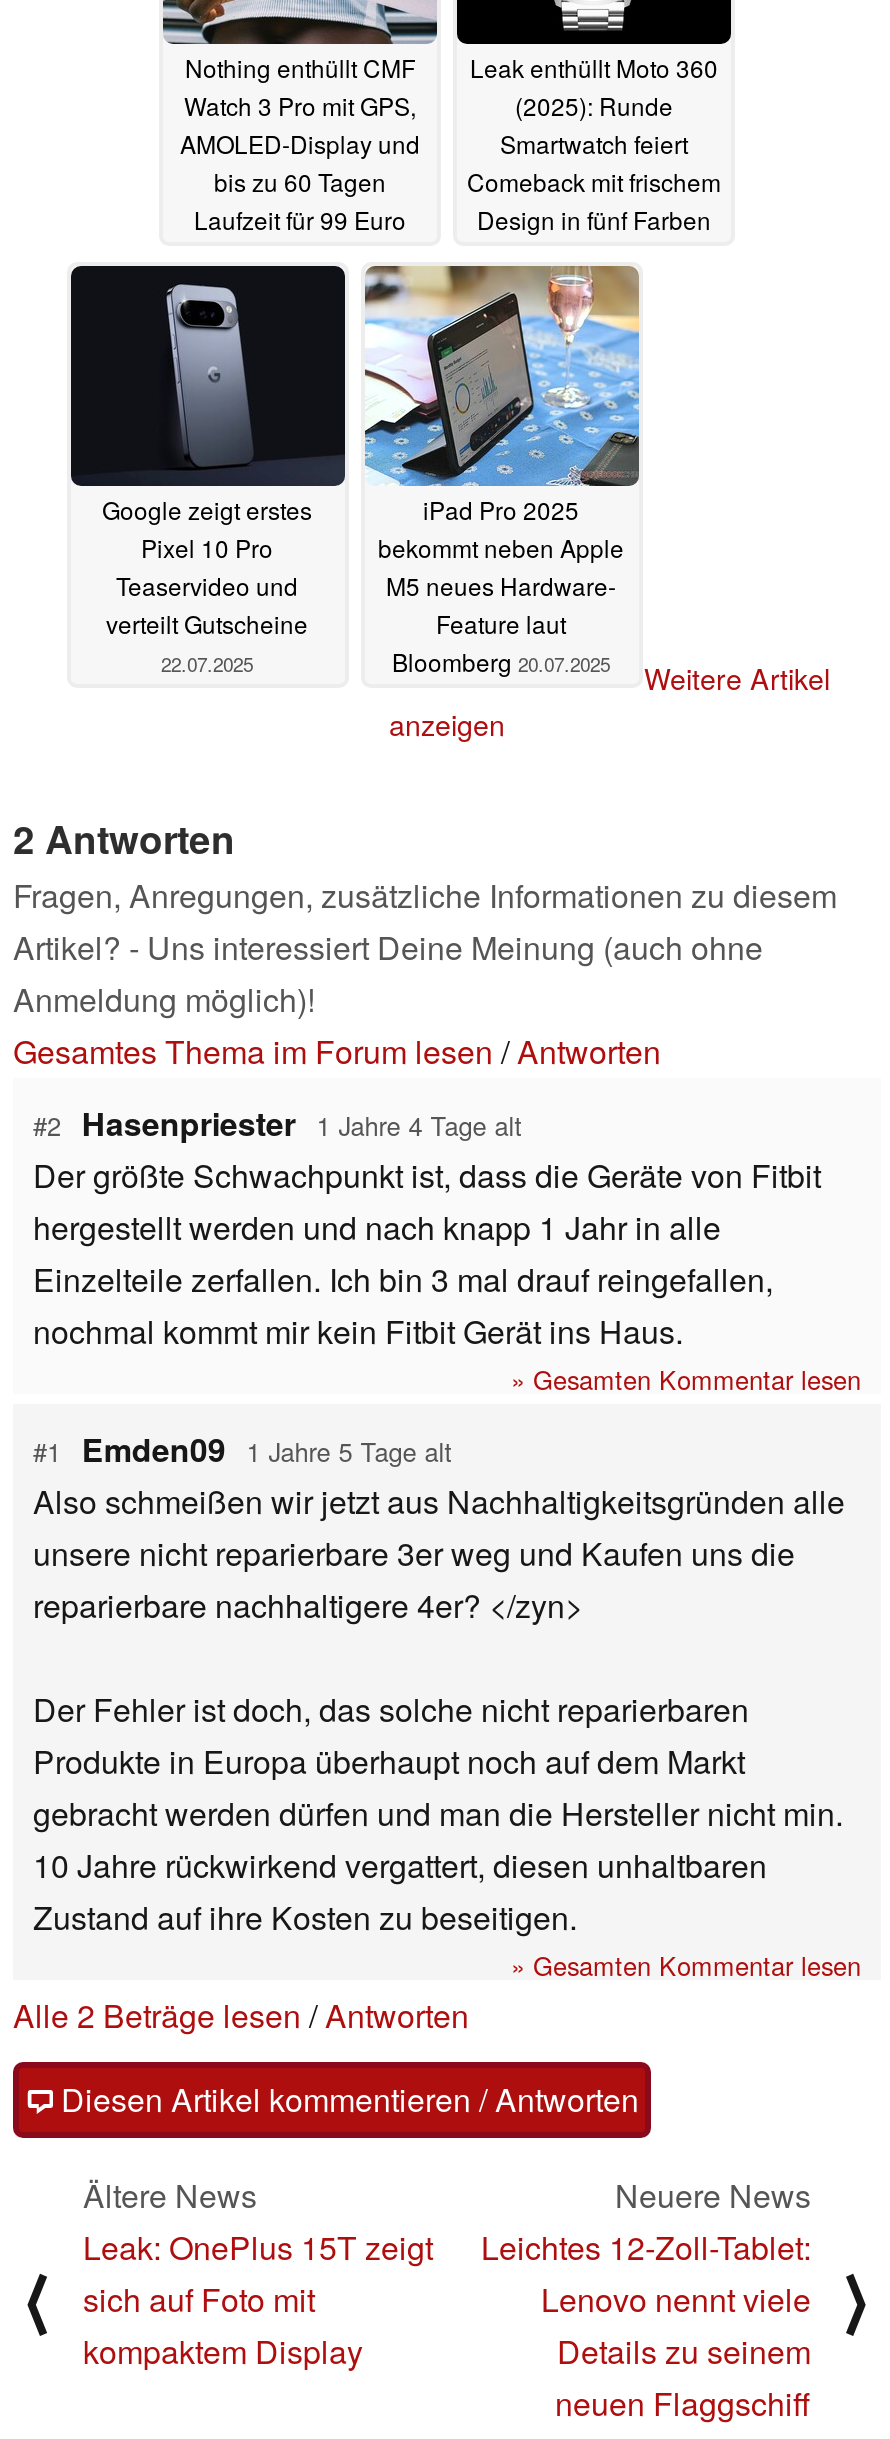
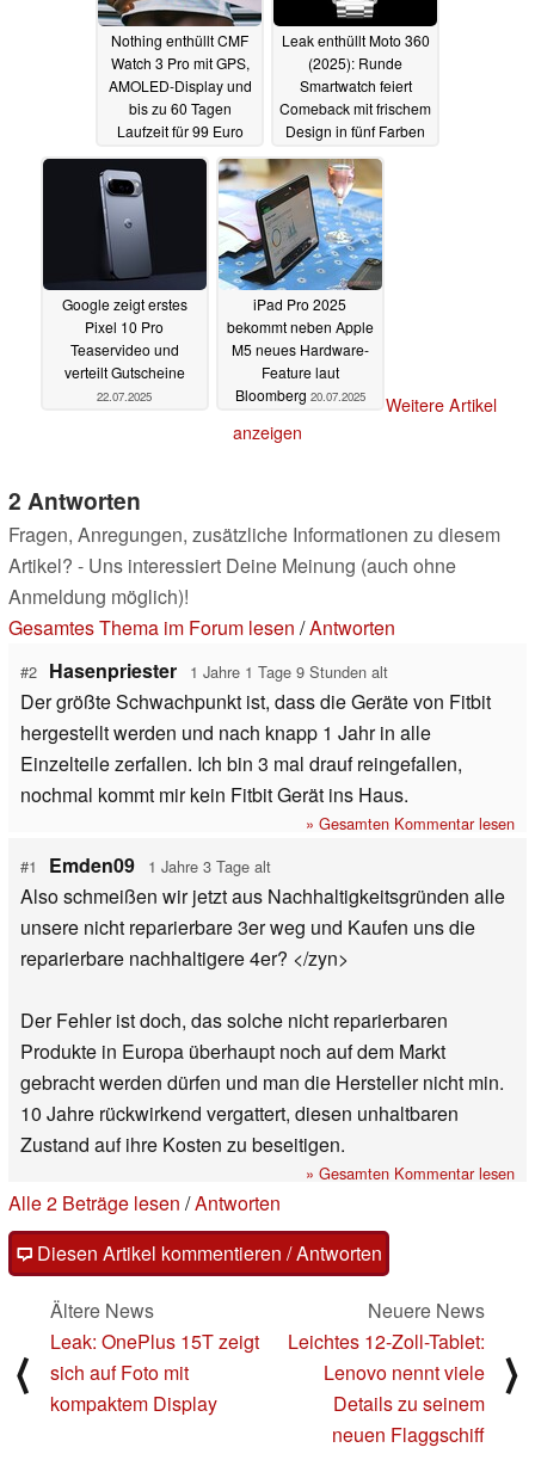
[33,1100,523,1146] #2 Hasenpriester 1 Jahre 4 Tage alt -> [20,657,388,684] #2 Hasenpriester 1 Jahre 1 Tage 9 Stunden alt
[33,1426,453,1472] #1 Emden09 1 Jahre 5 Tage alt -> [20,851,271,879] #1 Emden09 1 Jahre 3 Tage alt

